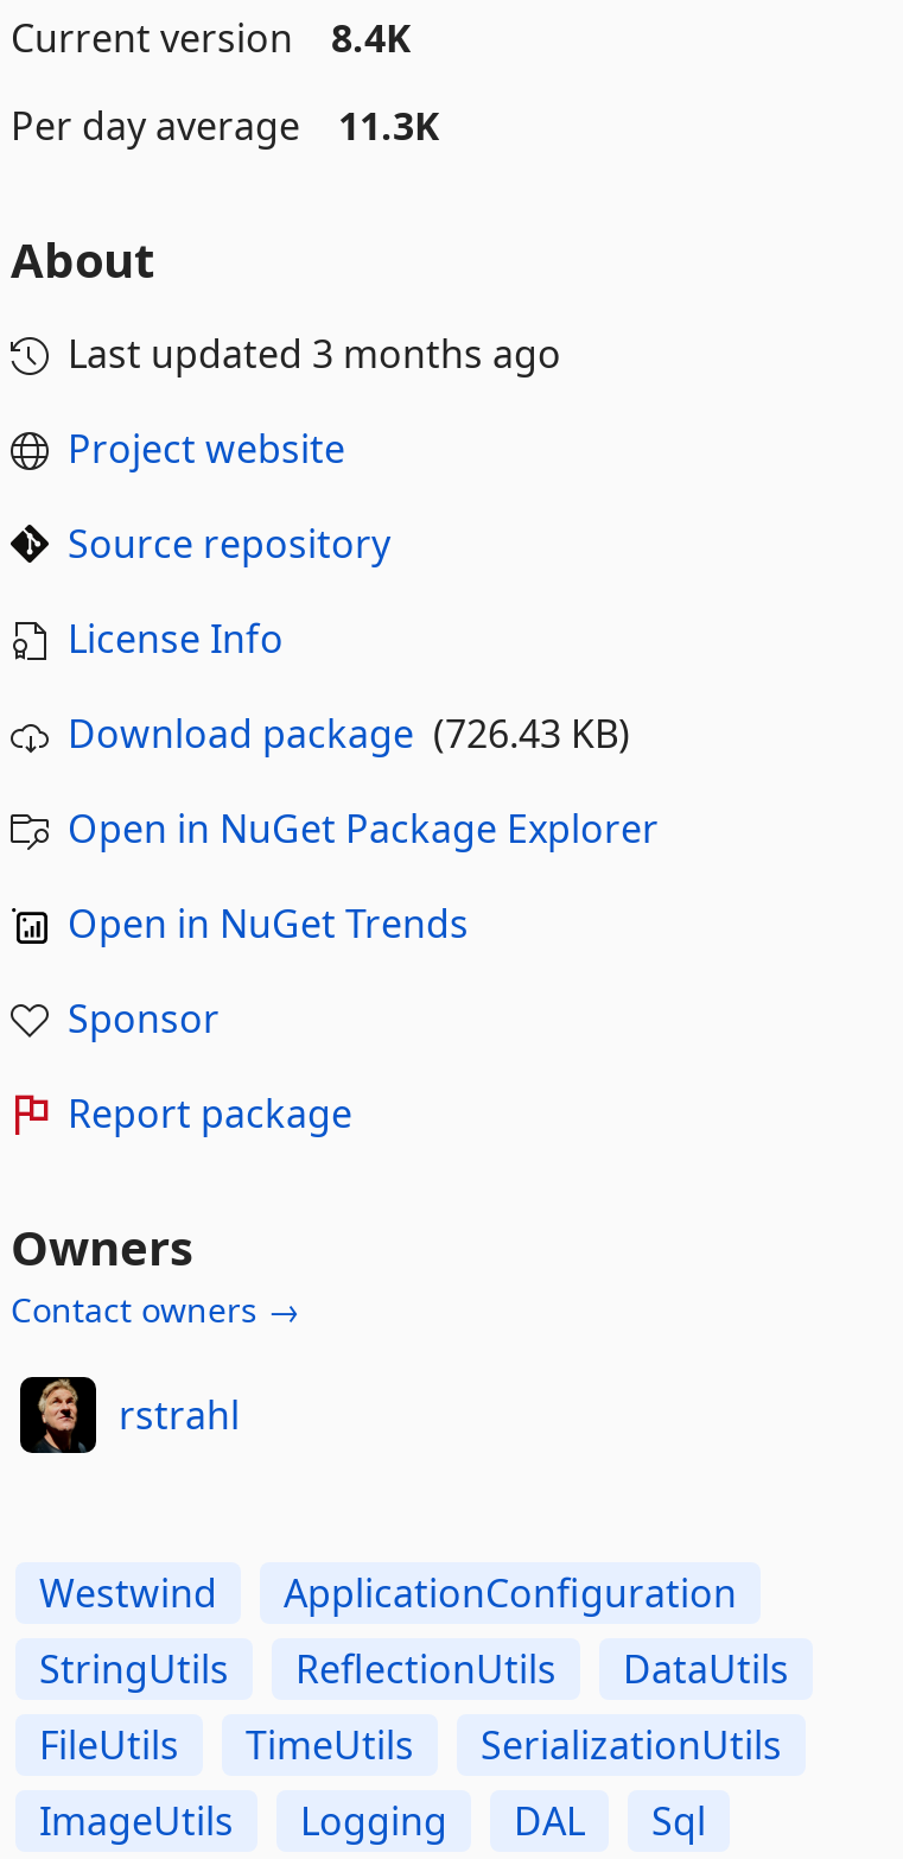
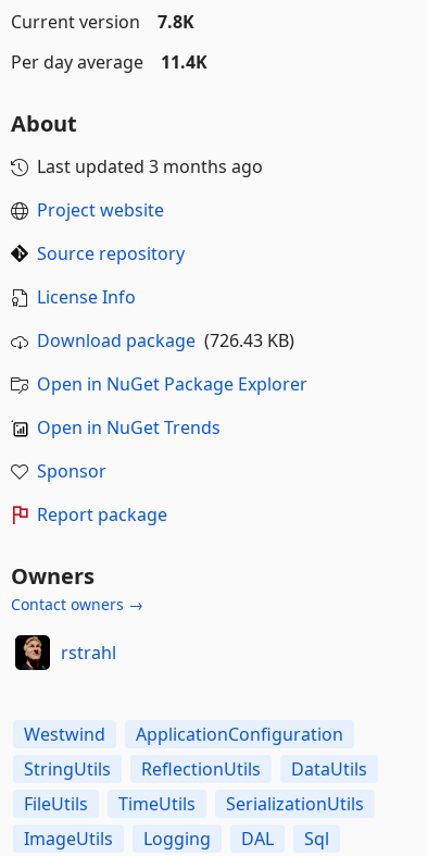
[11,12,412,64] Current version 8.4K -> [11,10,194,34] Current version 7.8K
[11,100,440,152] Per day average 11.3K -> [11,50,207,74] Per day average 11.4K

